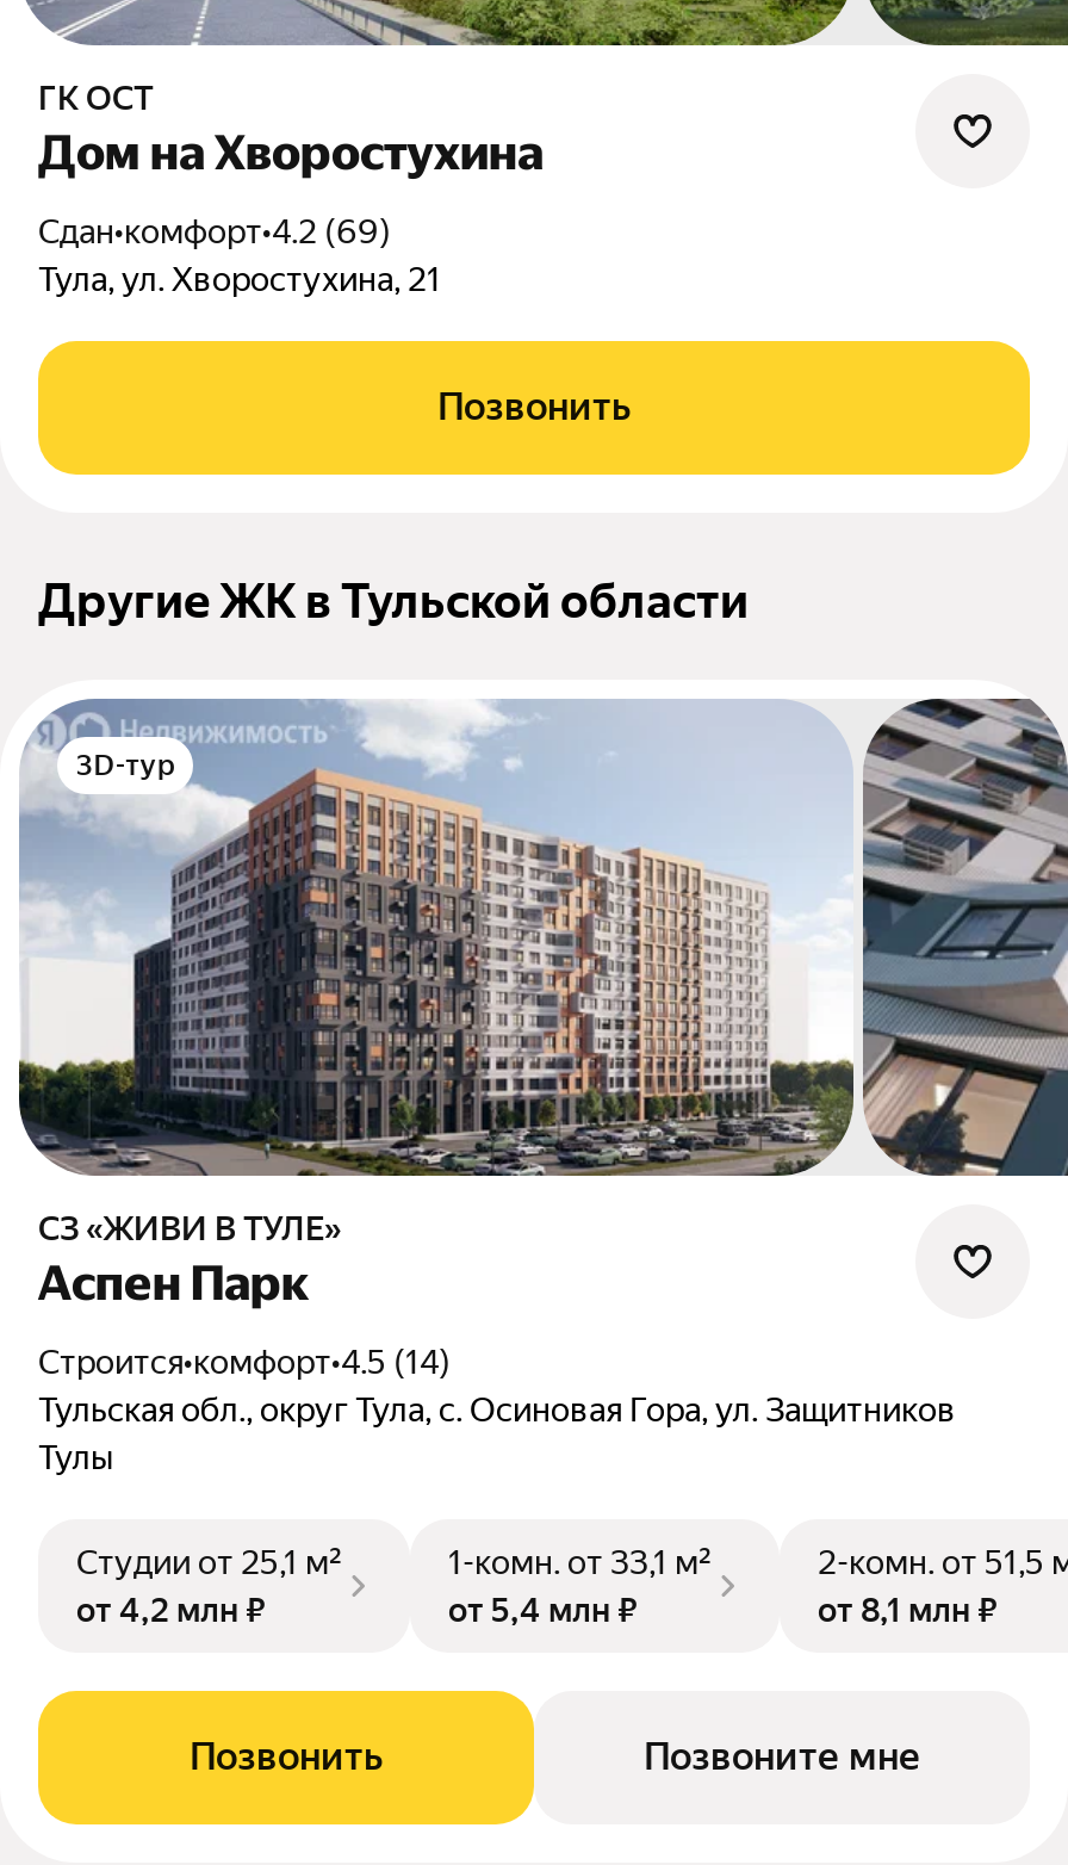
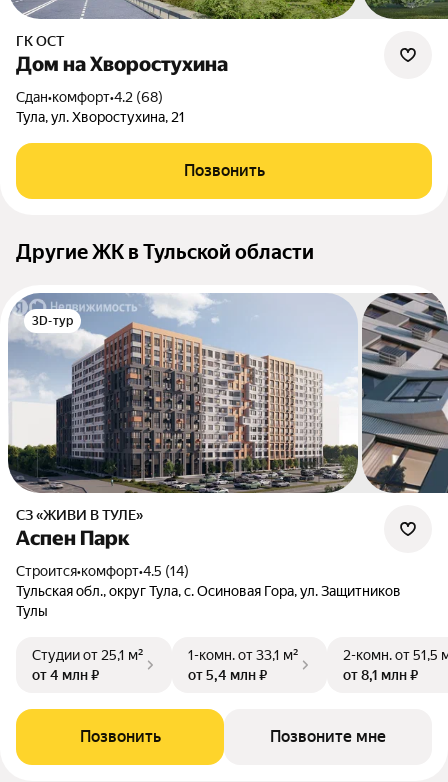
[60,212,391,250] Сдан•комфорт•4.2 (69) -> [25,89,163,105] Сдан•комфорт•4.2 (68)
[76,1590,265,1628] от 4,2 млн ₽ -> [32,667,99,683] от 4 млн ₽

